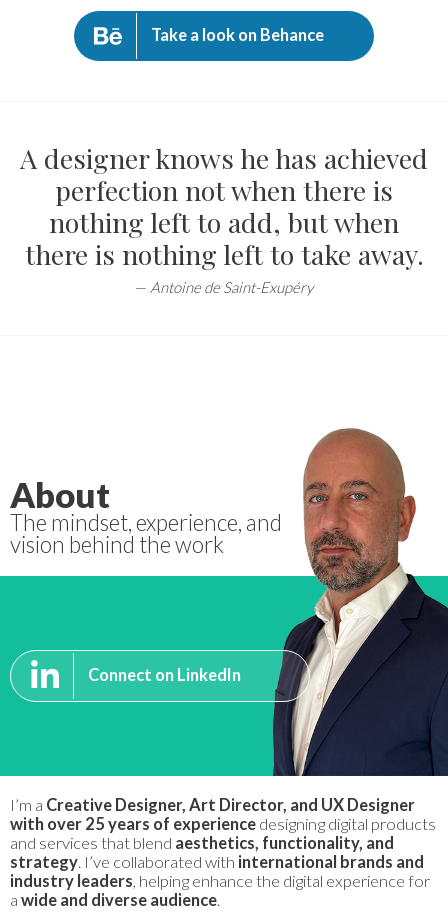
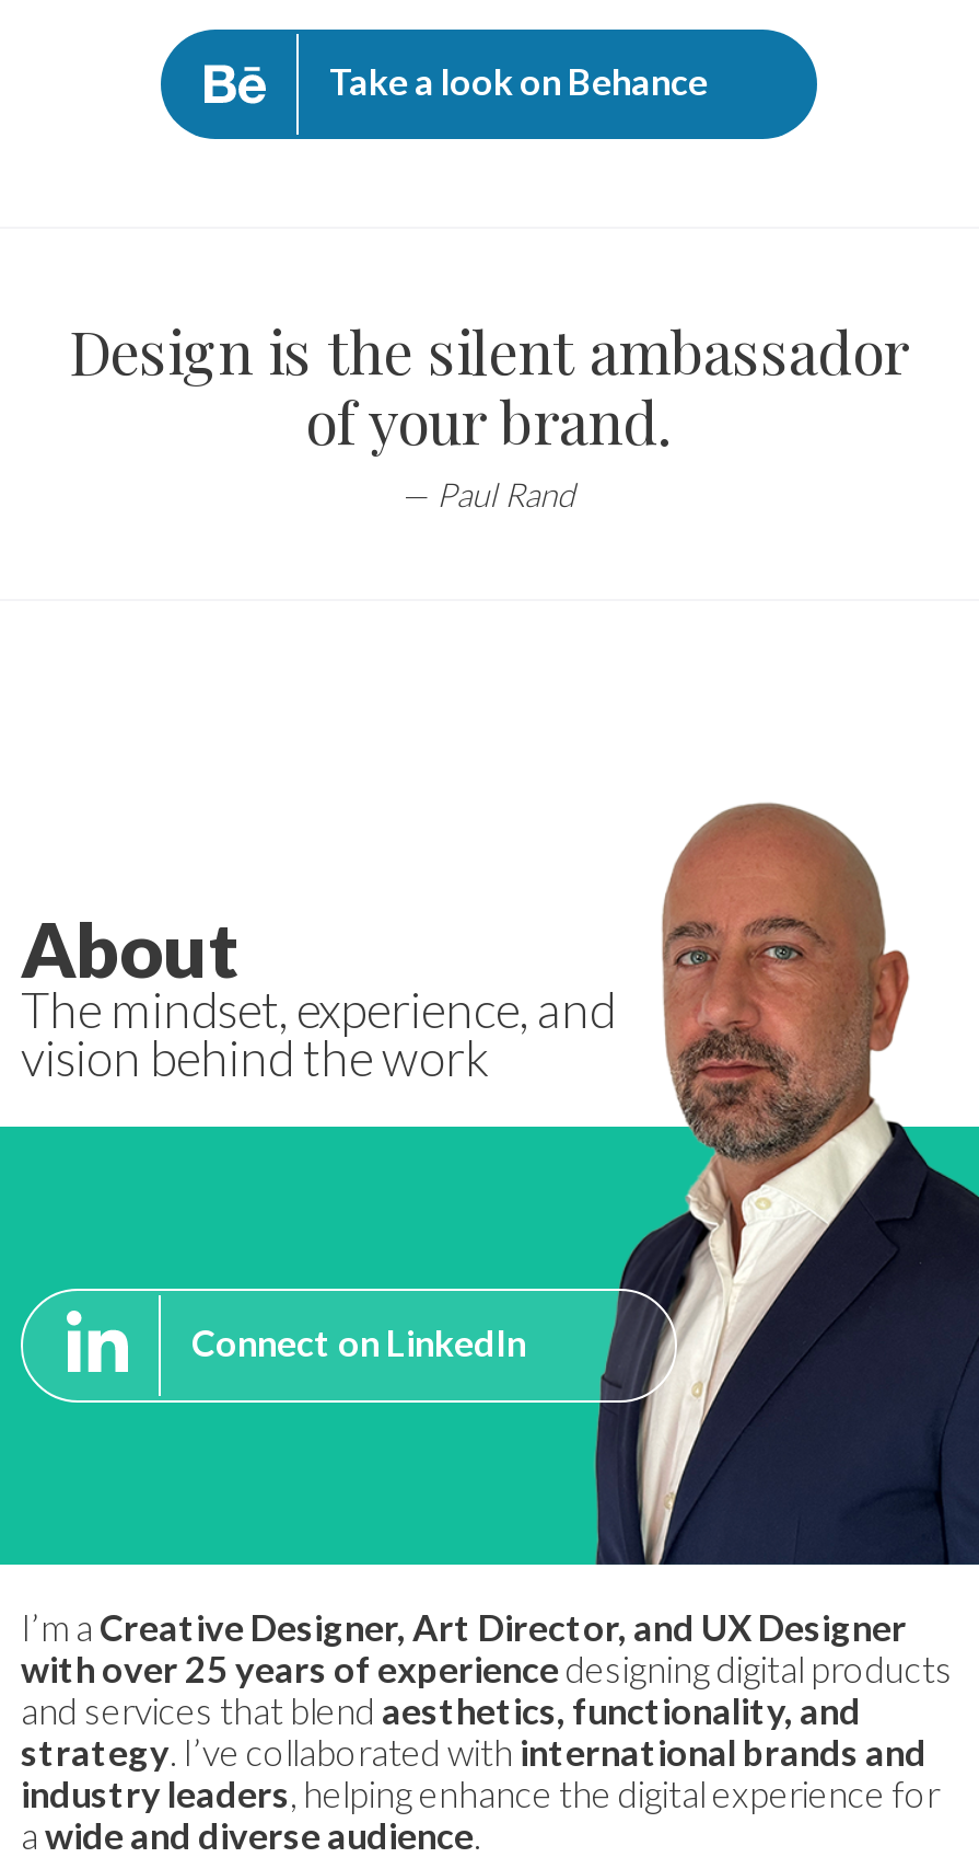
[20,140,428,296] A designer knows he has achieved | perfection not when there is | nothing left to add, but when | there is nothing left to take away. | — Antoine de Saint-Exupéry -> [69,312,909,514] Design is the silent ambassador | of your brand. | — Paul Rand

